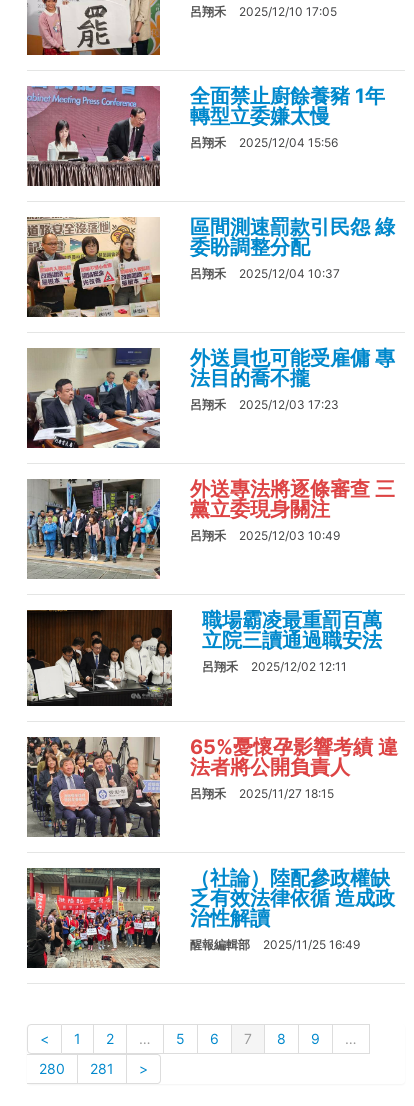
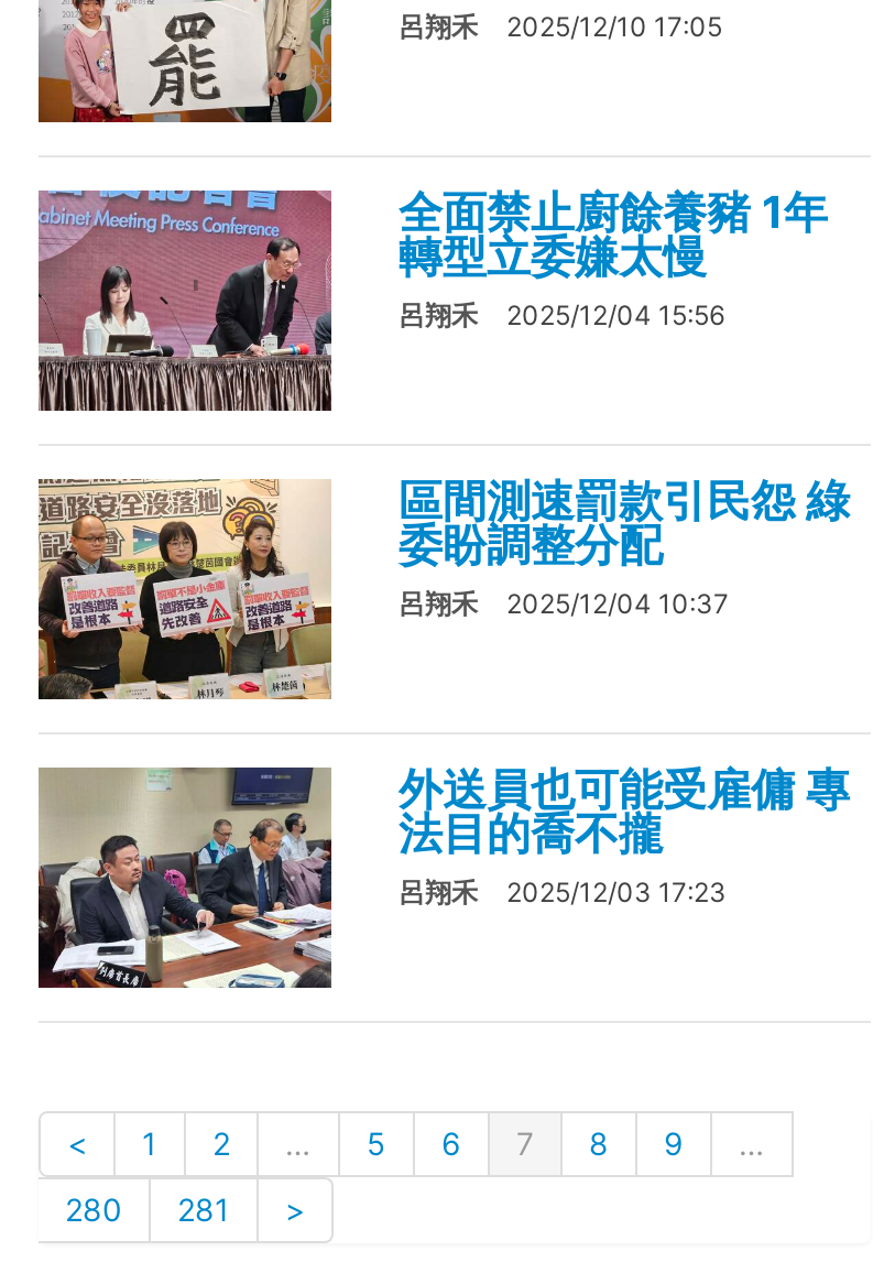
[27,477,395,580] [image] | 外送專法將逐條審查 三 | 黨立委現身關注 | 呂翔禾 | 2025/12/03 10:49 -> none
[26,608,382,707] [image] | 職場霸凌最重罰百萬 | 立院三讀通過職安法 | 呂翔禾 | 2025/12/02 12:11 -> none
[26,735,398,838] [image] | 65%憂懷孕影響考績 違 | 法者將公開負責人 | 呂翔禾 | 2025/11/27 18:15 -> none
[27,866,395,969] [image] | （社論）陸配參政權缺 | 乏有效法律依循 造成政 | 治性解讀 | 醒報編輯部 | 2025/11/25 16:49 -> none

